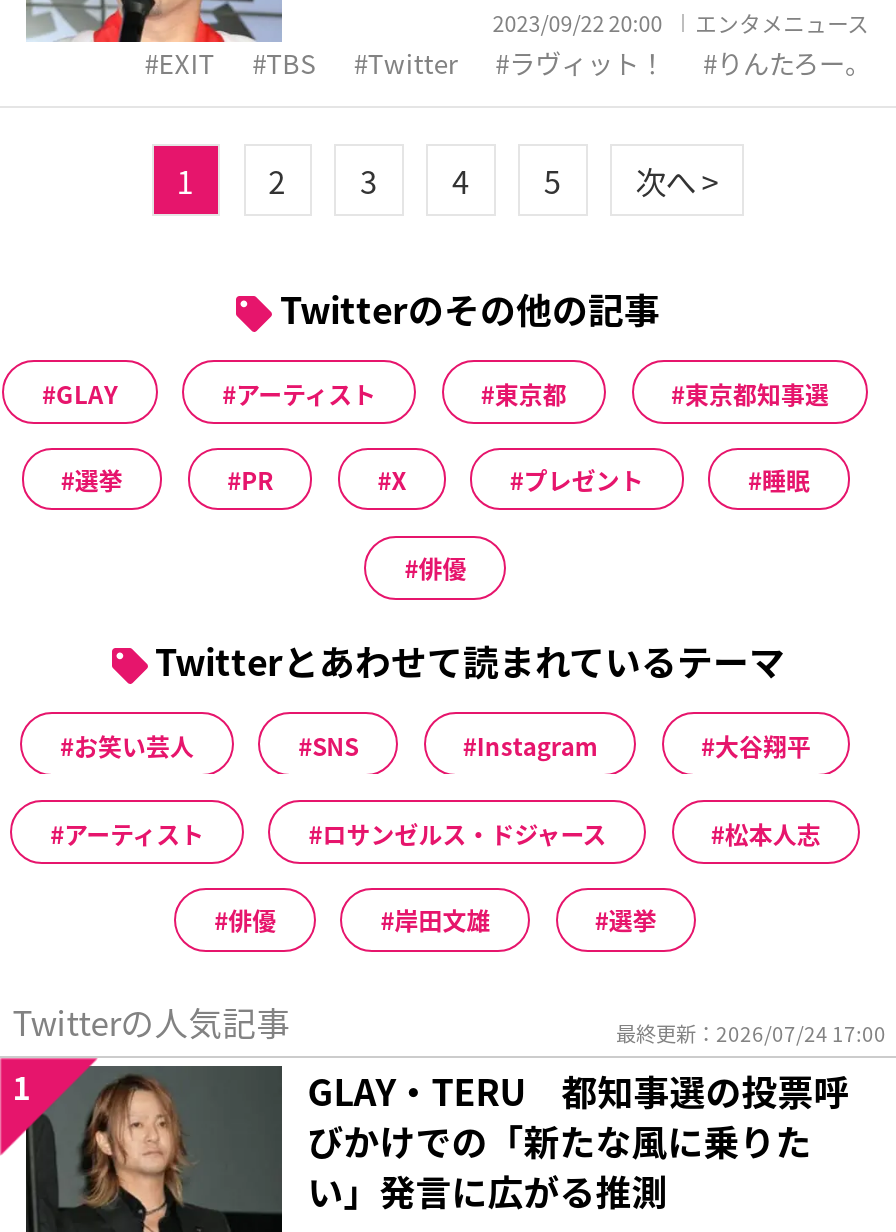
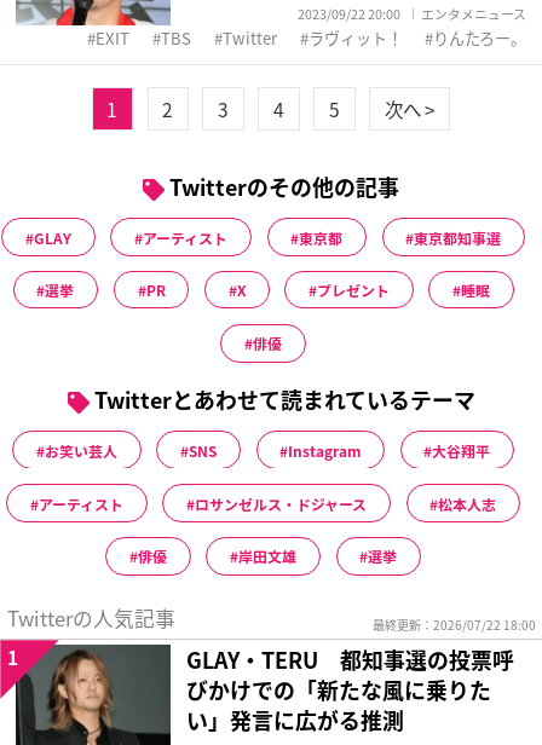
[616,1018,886,1048] 最終更新：2026/07/24 17:00 -> [373,616,536,634] 最終更新：2026/07/22 18:00

